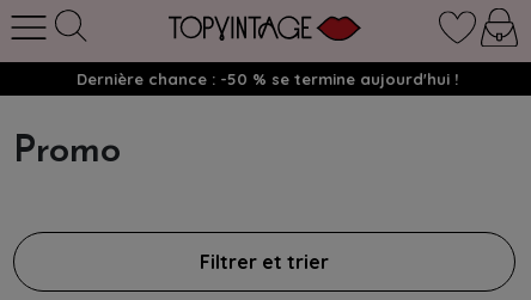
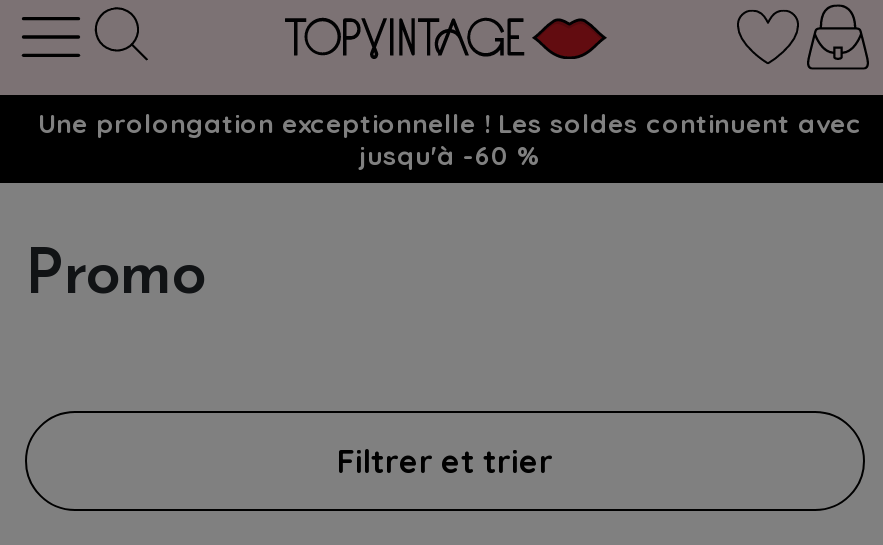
[77,69,458,88] Dernière chance : -50 % se termine aujourd'hui ! -> [38,107,862,171] Une prolongation exceptionnelle ! Les soldes continuent avec | jusqu'à -60 %

